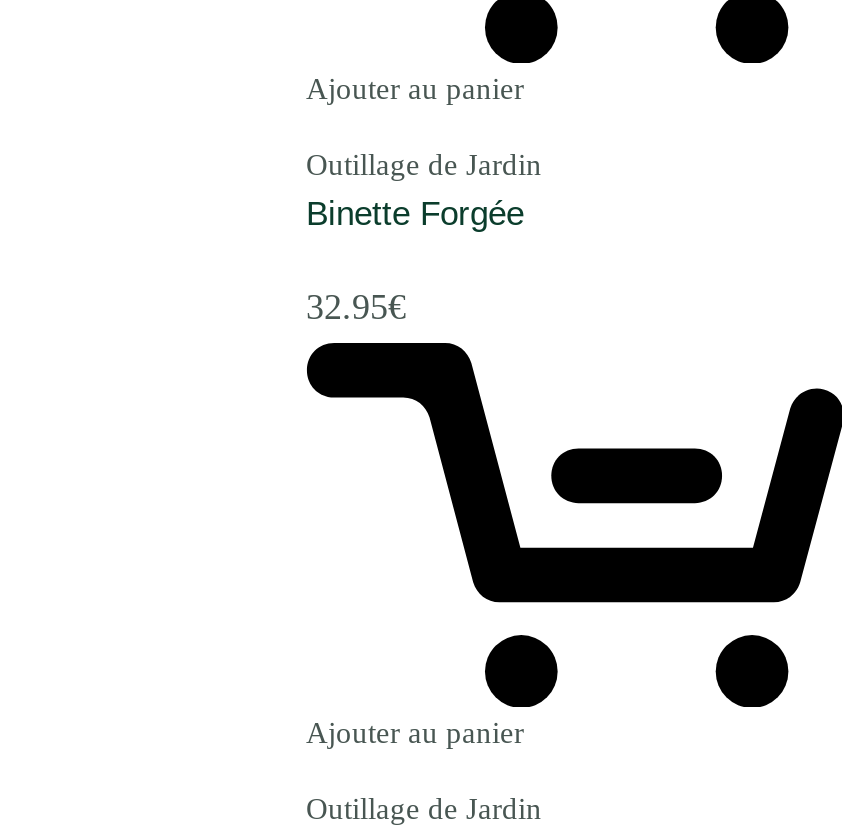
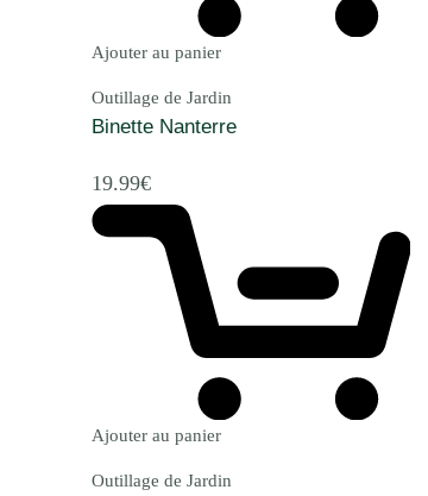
[306,195,524,233] Binette Forgée -> [92,116,237,138] Binette Nanterre
[306,287,406,327] 32.95€ -> [92,171,151,195] 19.99€

